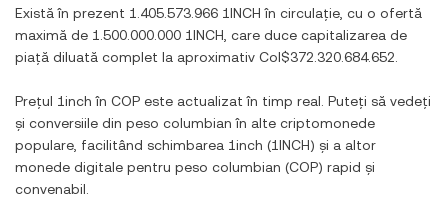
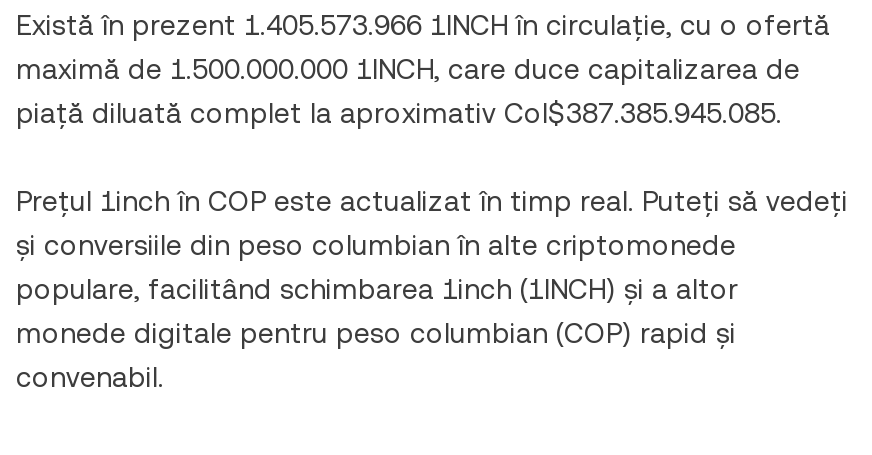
[15,49,398,65] piață diluată complet la aproximativ Col$372.320.684.652. -> [16,97,782,129] piață diluată complet la aproximativ Col$387.385.945.085.

